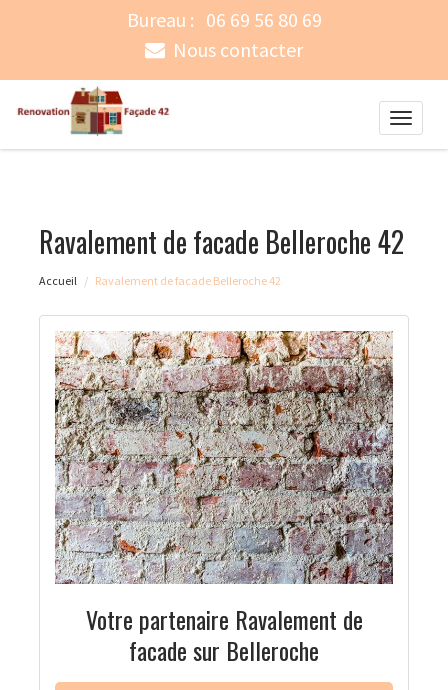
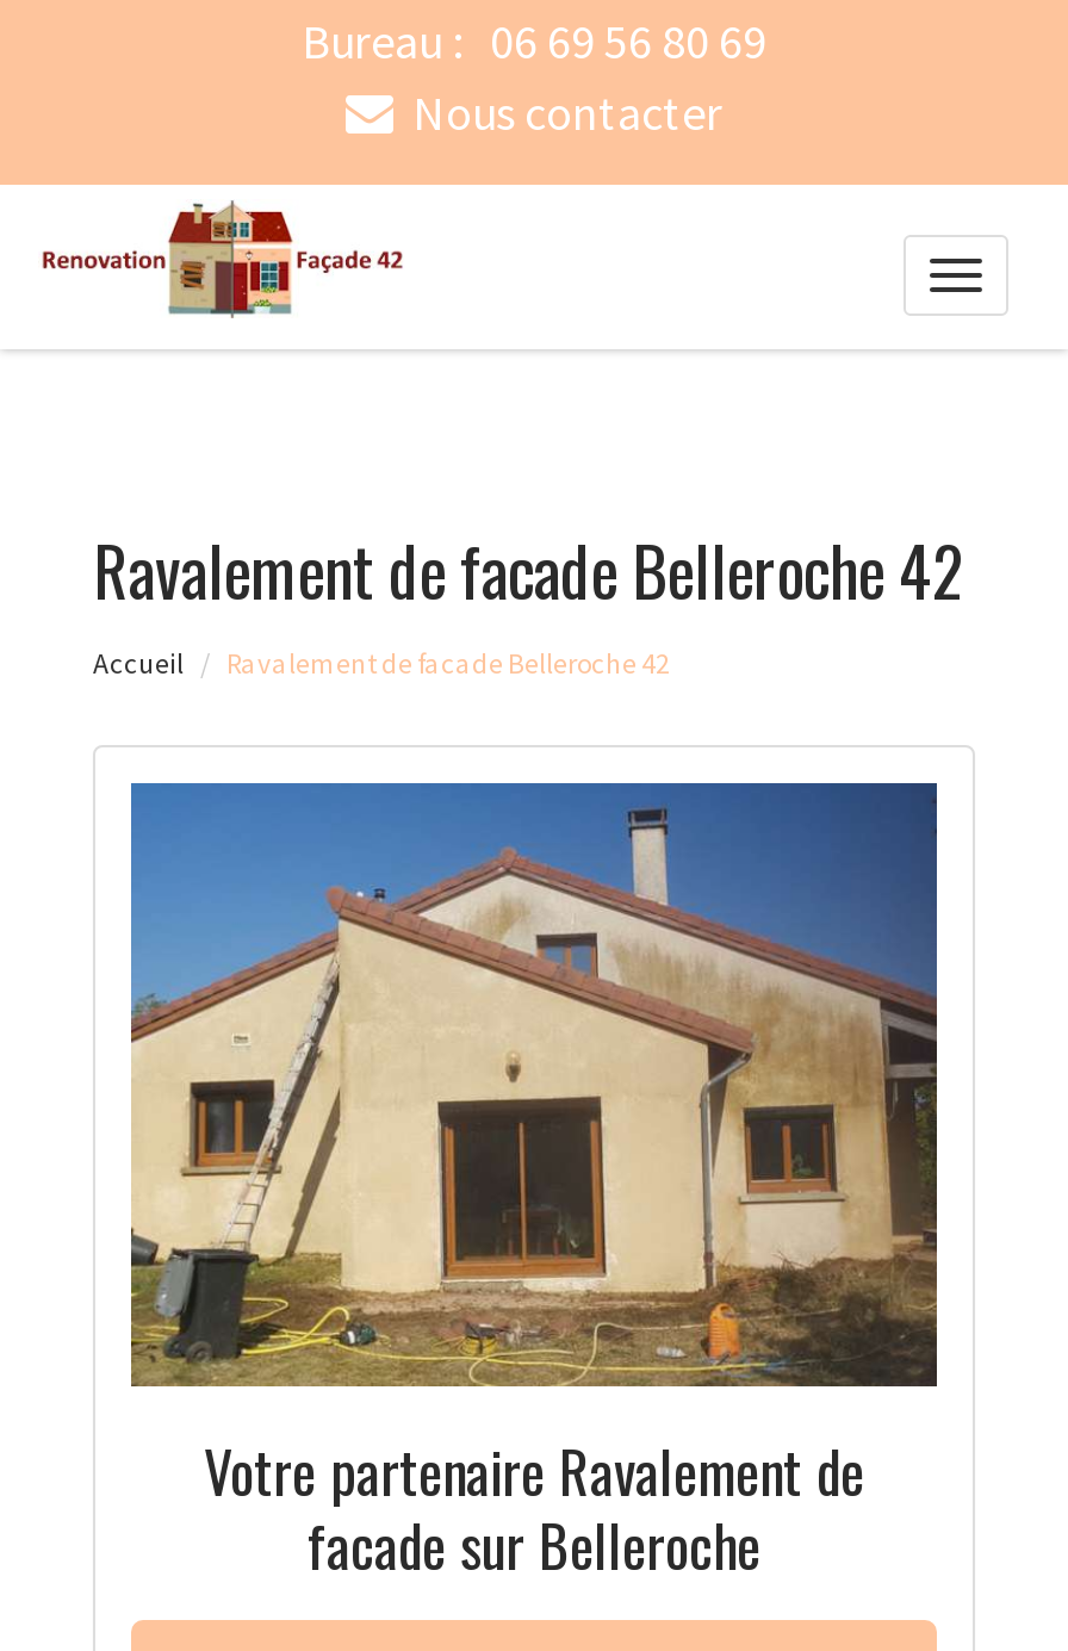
[54,330,394,585] [image] -> [129,781,939,1389] [image]

